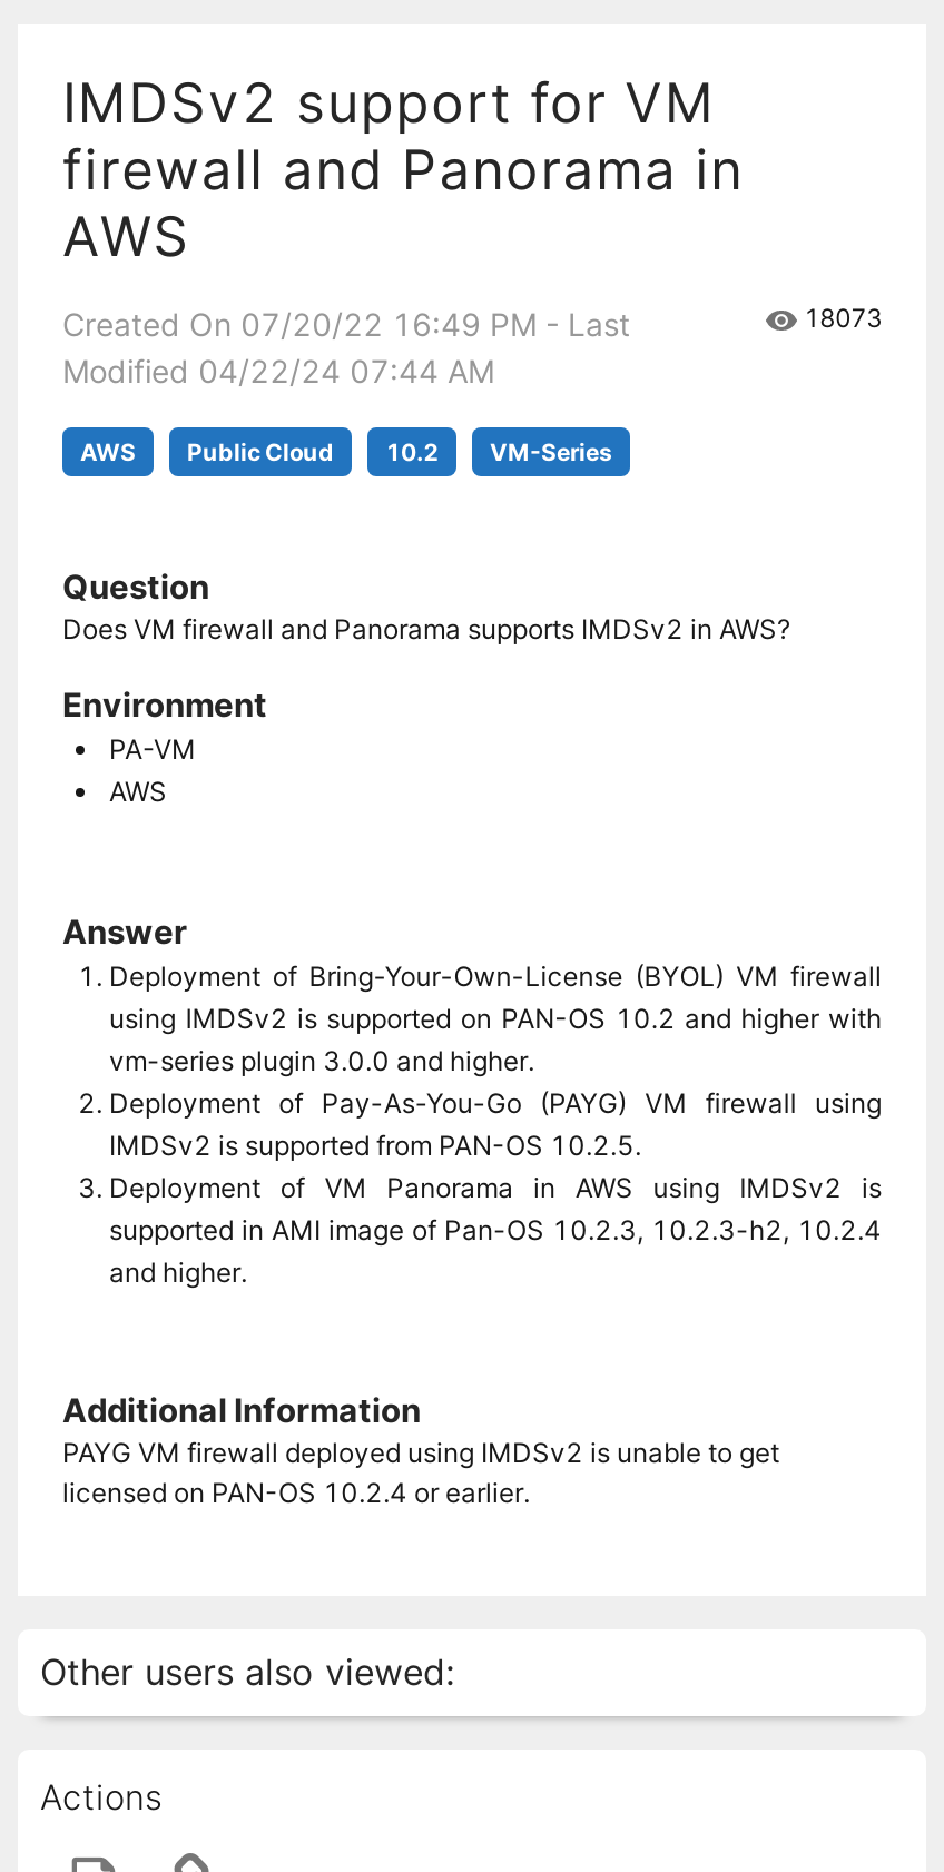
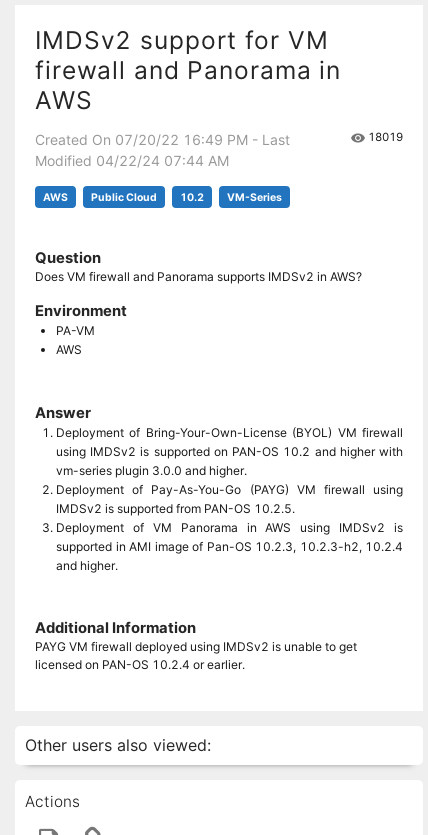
[804,303,882,334] 18073 -> [368,130,403,144] 18019

